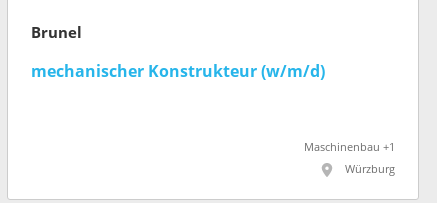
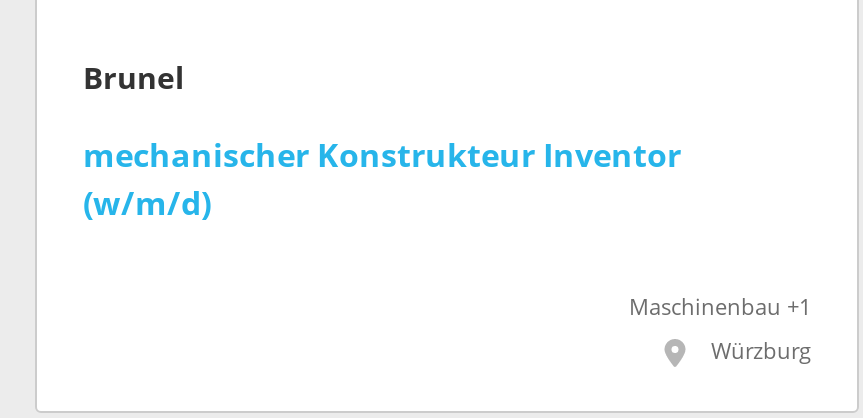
[31,62,325,81] mechanischer Konstrukteur (w/m/d) -> [83,137,681,223] mechanischer Konstrukteur Inventor | (w/m/d)

